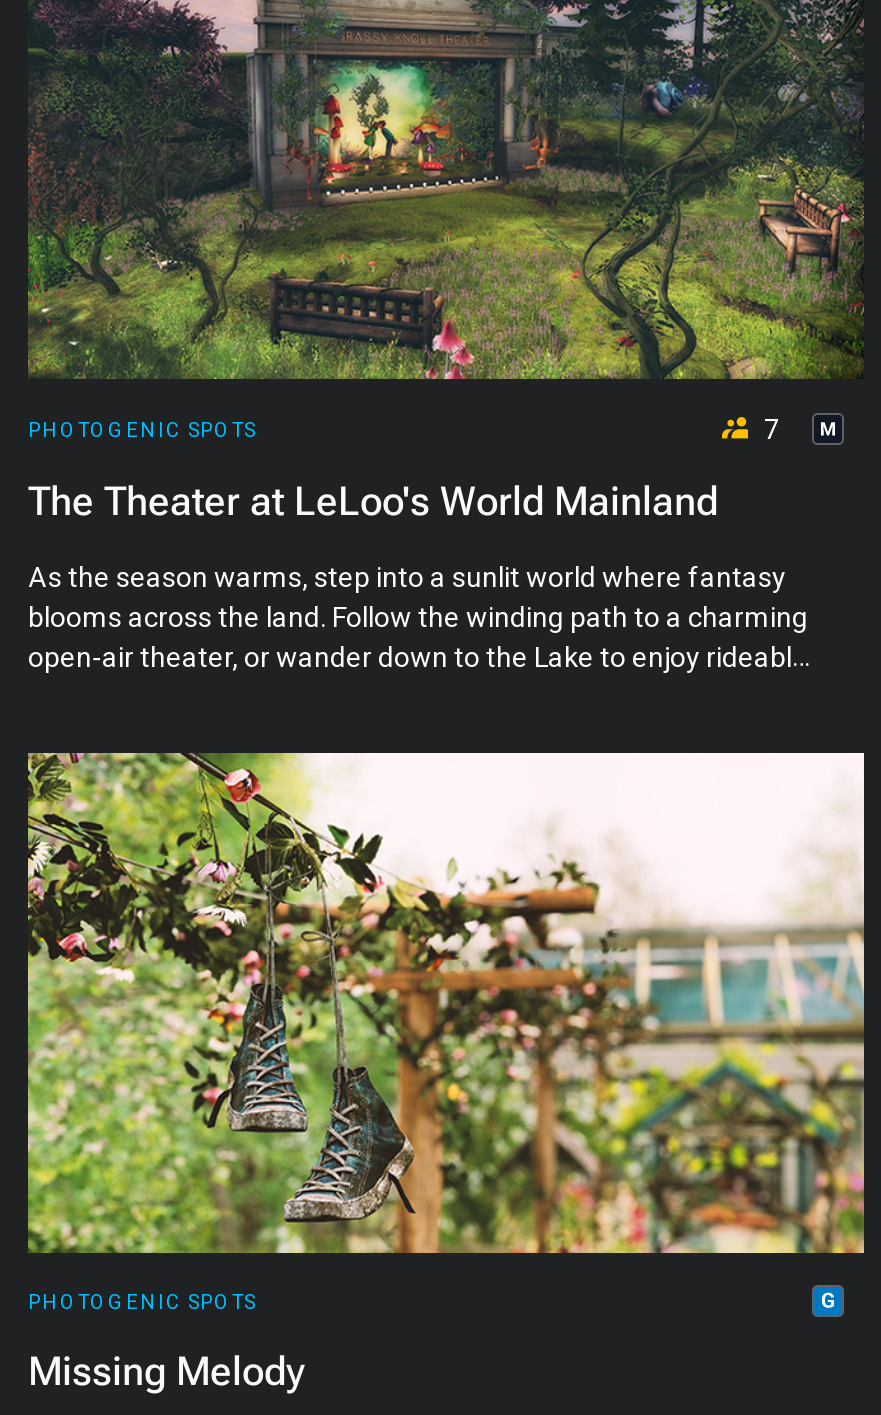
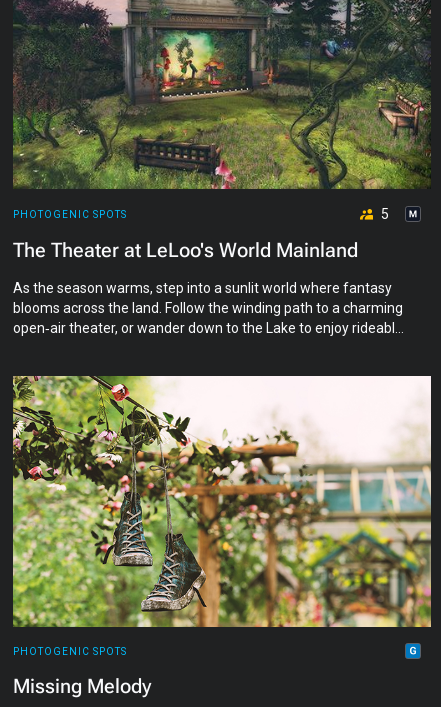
[764,412,780,444] 7 -> [381,206,389,222] 5

